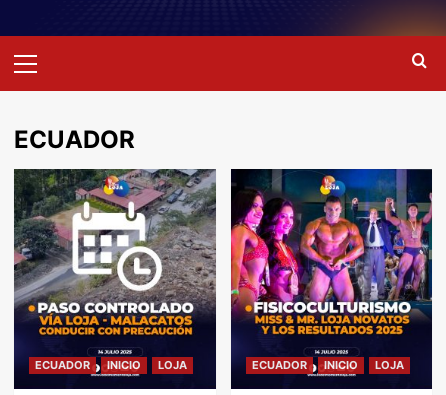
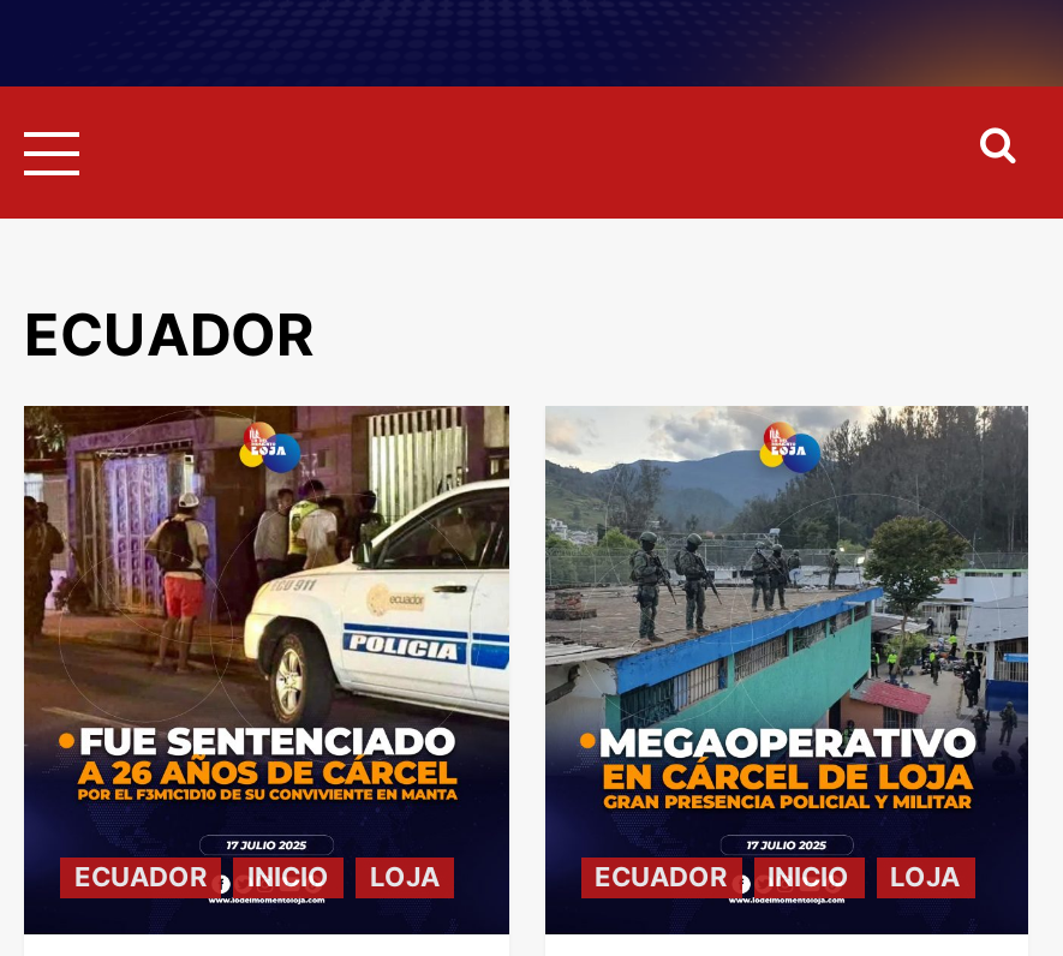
[13,169,217,336] [image] -> [22,404,512,805] [image]
[230,168,433,337] [image] -> [543,404,1031,812] [image]

